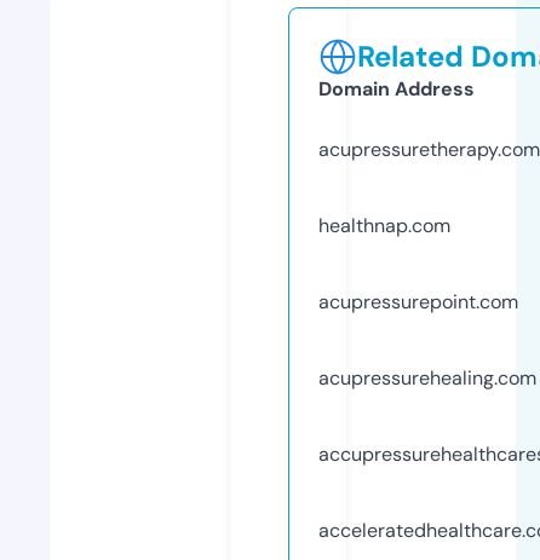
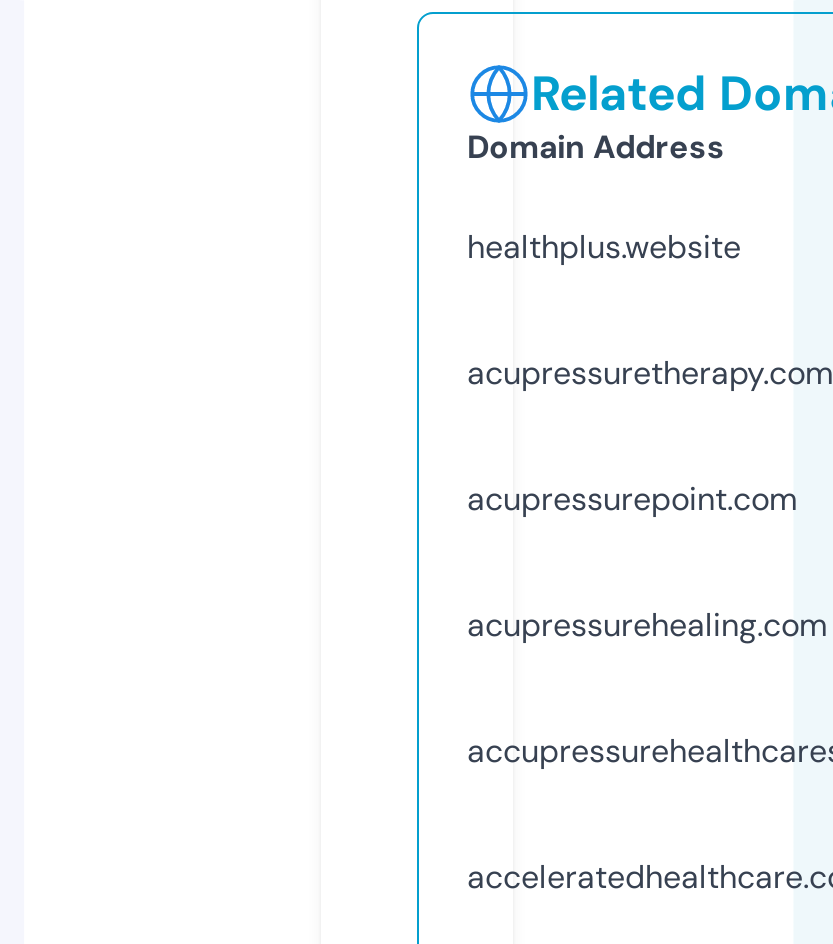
none -> [467,226,741,268] healthplus.website
moved [318,136,540,162] -> [467,352,833,394]: acupressuretherapy.com
[318,213,450,238] healthnap.com -> none

